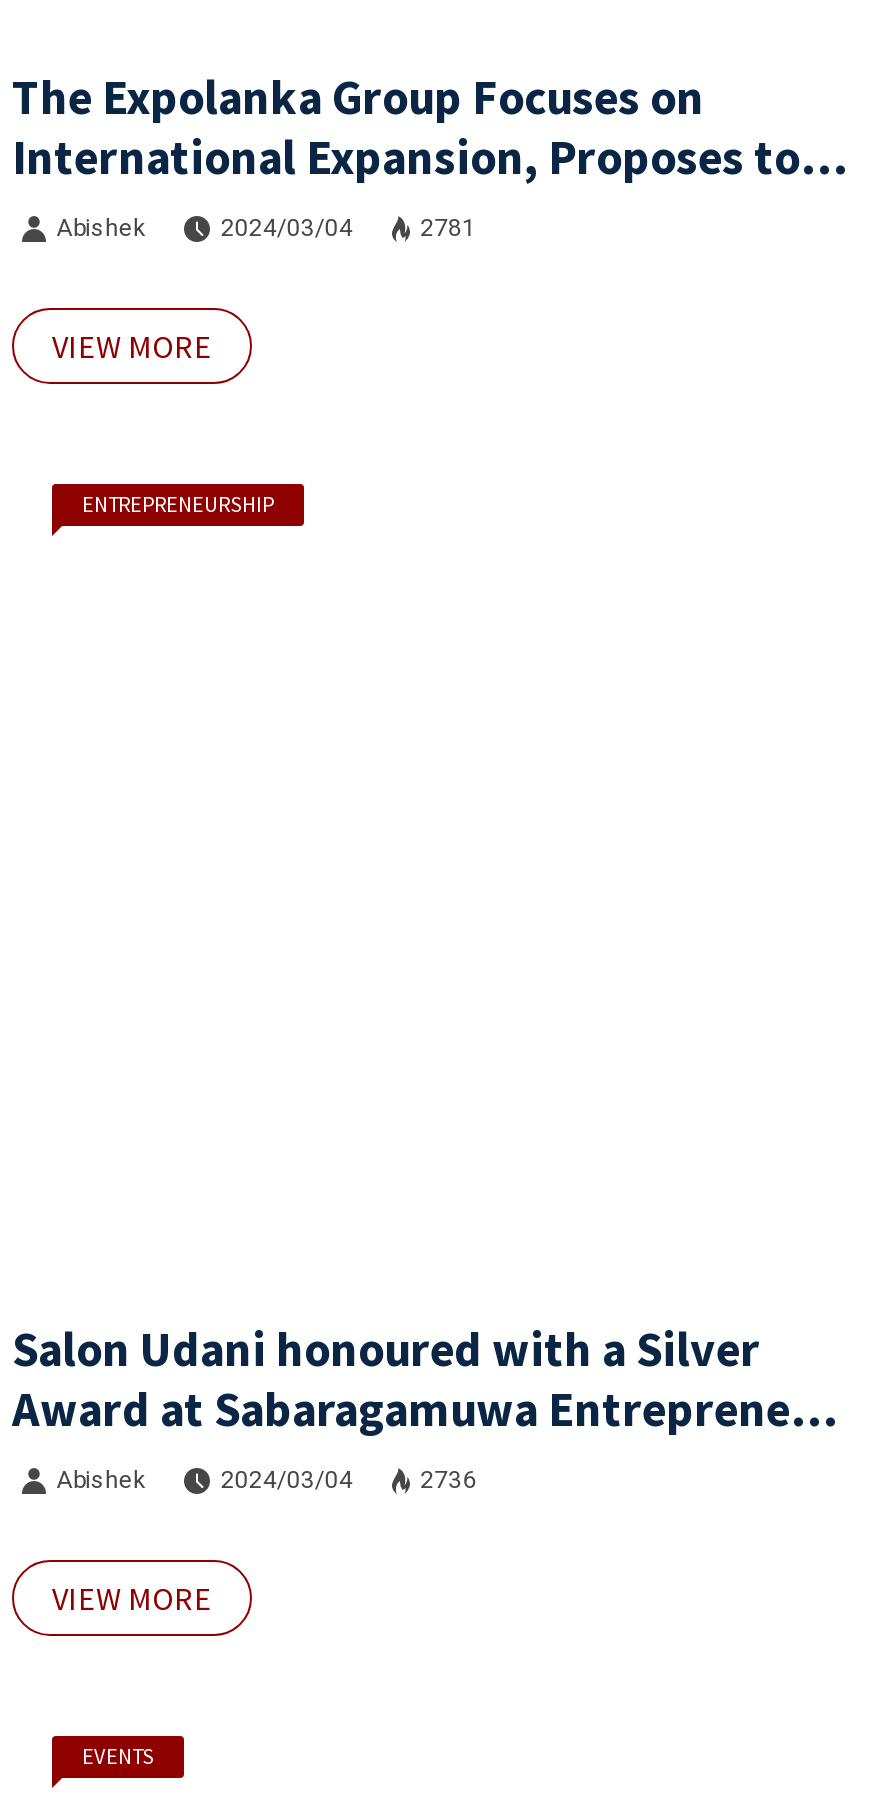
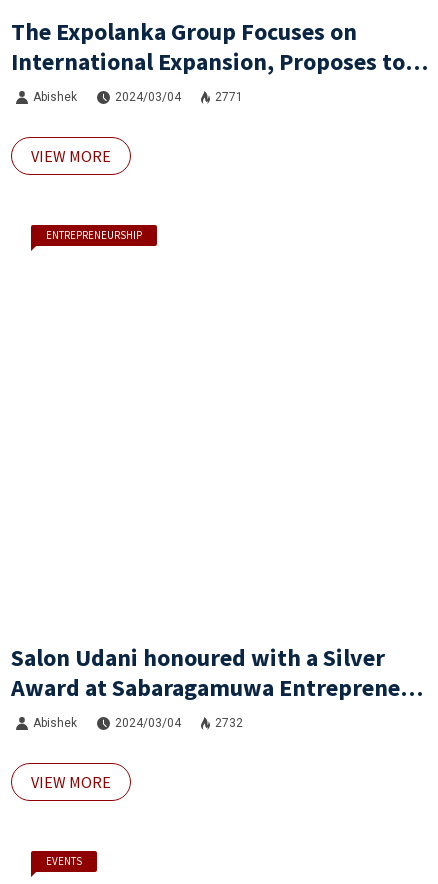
[420,214,476,242] 2781 -> [215,90,243,104] 2771
[420,1466,476,1494] 2736 -> [215,716,243,730] 2732

